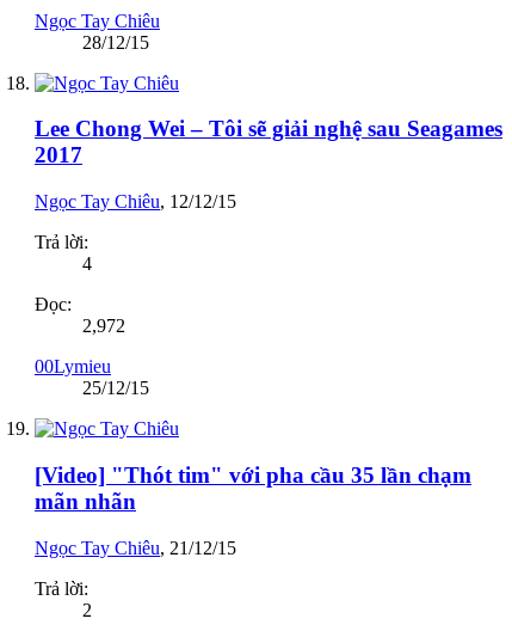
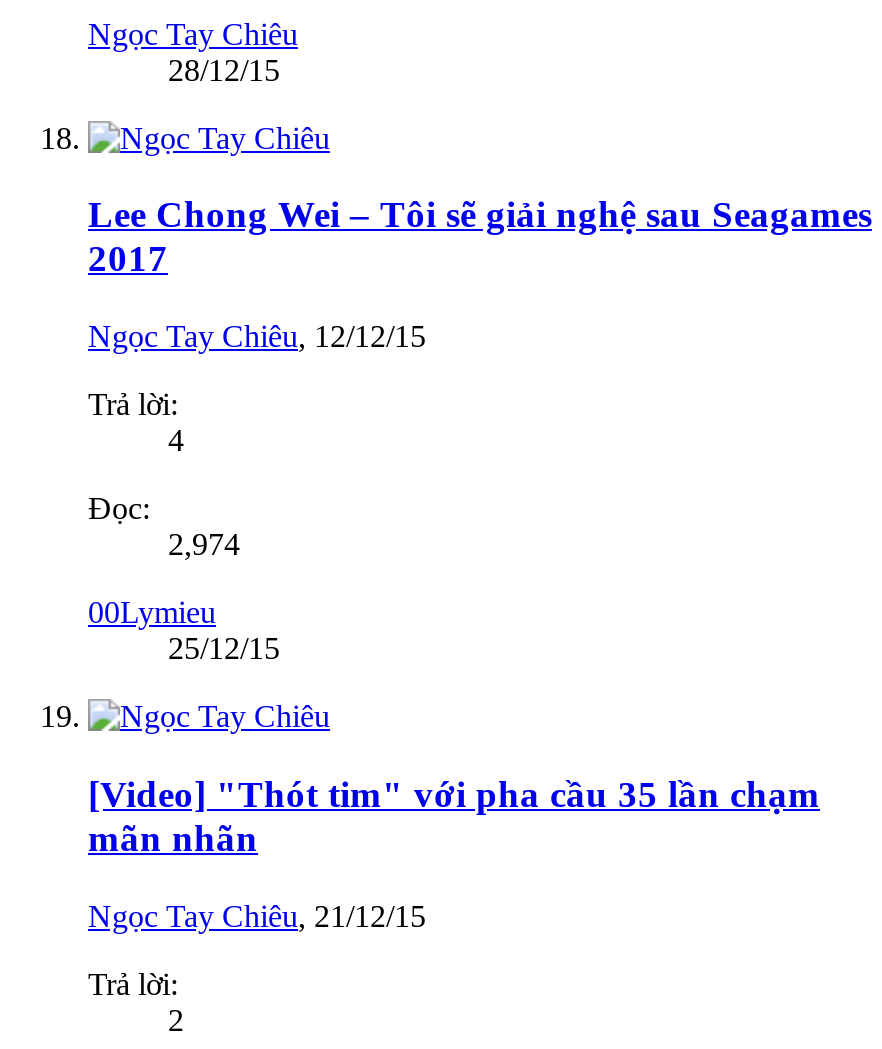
[82,316,125,336] 2,972 -> [168,527,240,561] 2,974

